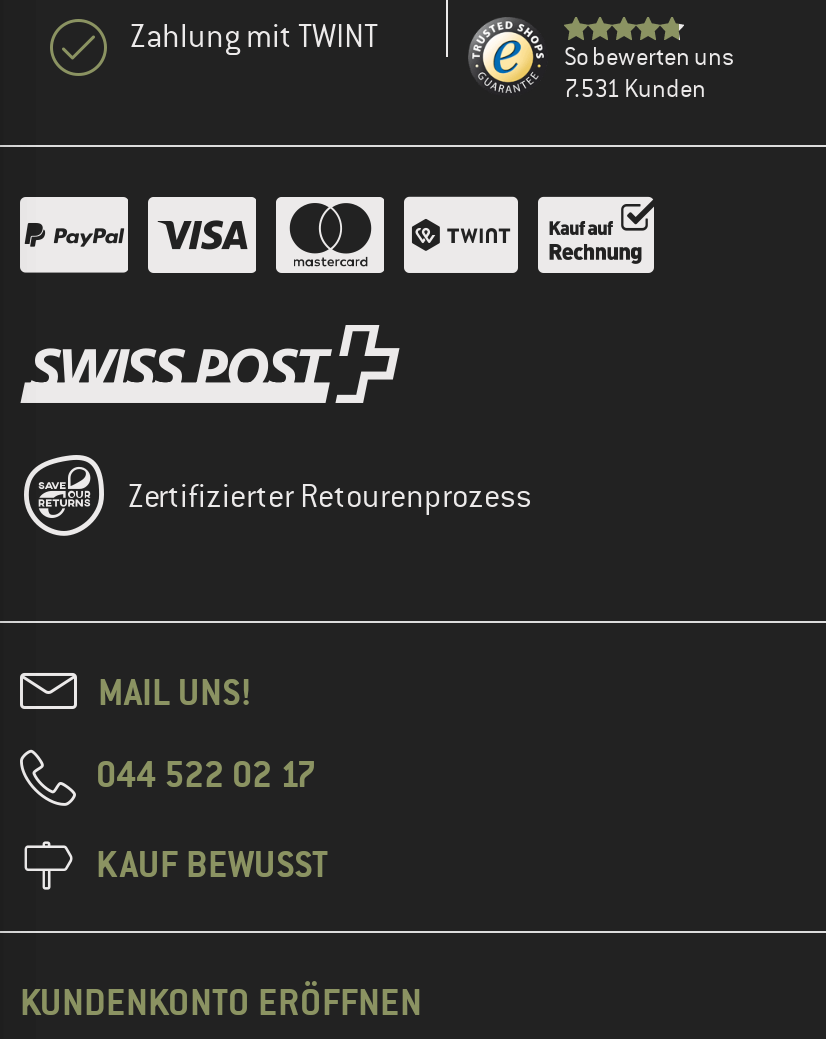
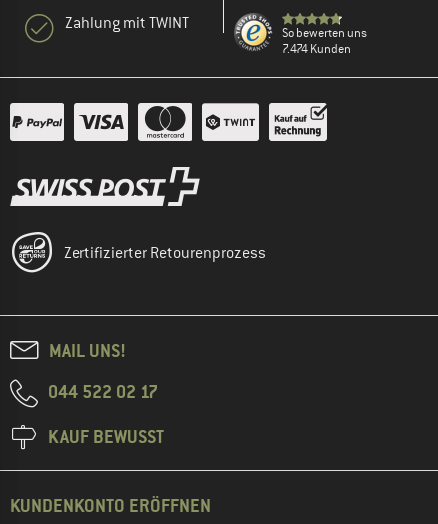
[564,72,706,104] 7.531 Kunden -> [282,41,351,57] 7.474 Kunden

